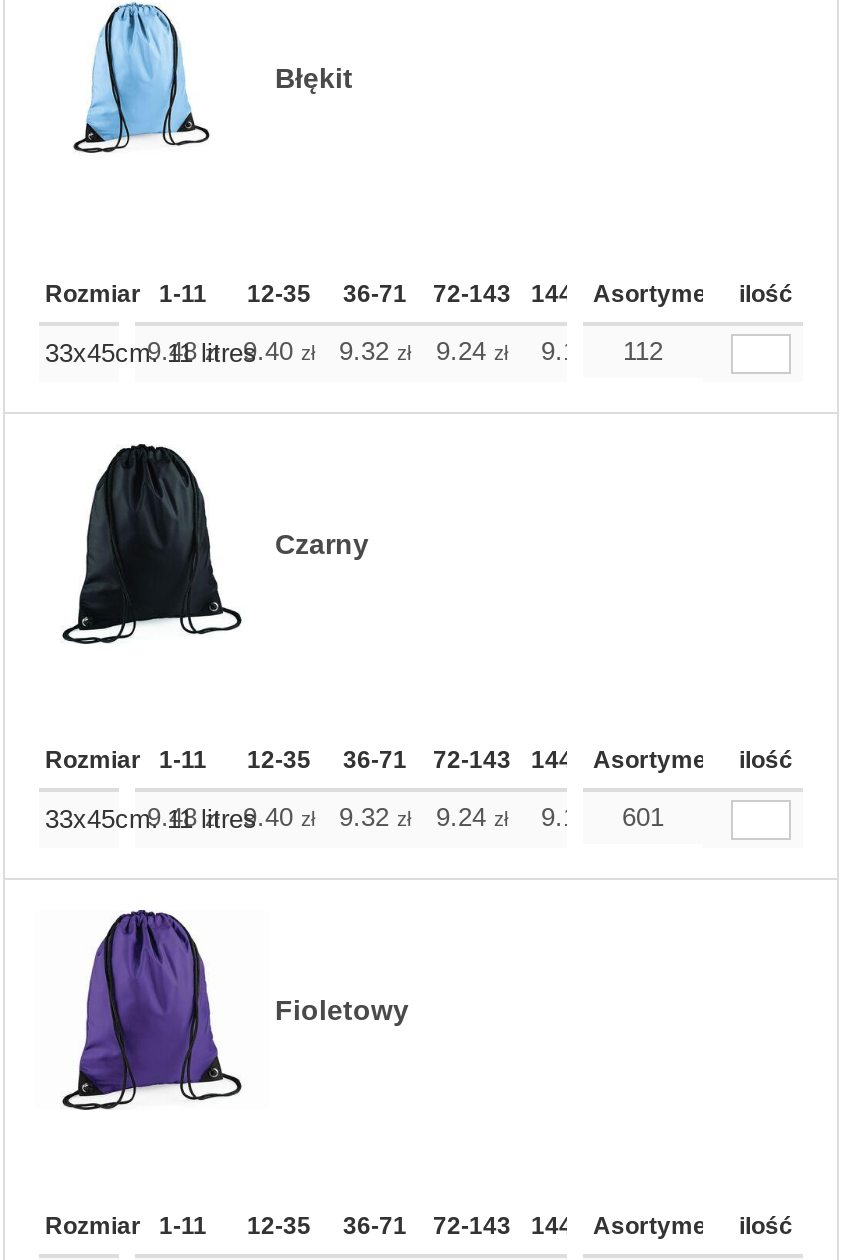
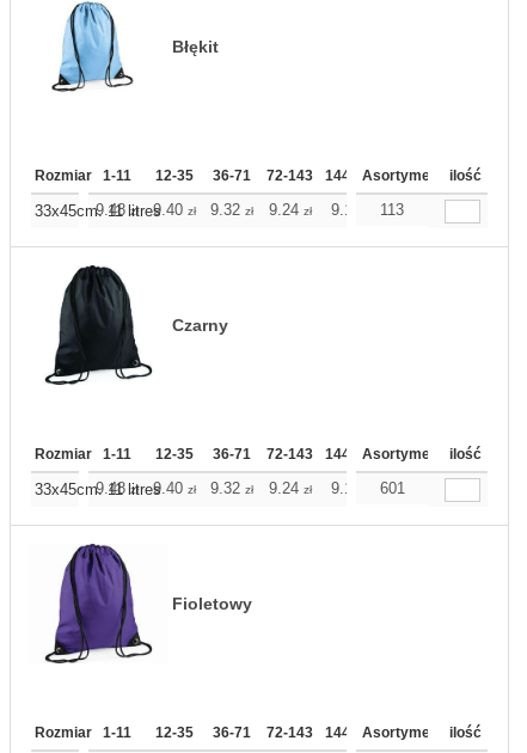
[623,337,663,367] 112 -> [380,201,404,219] 113

